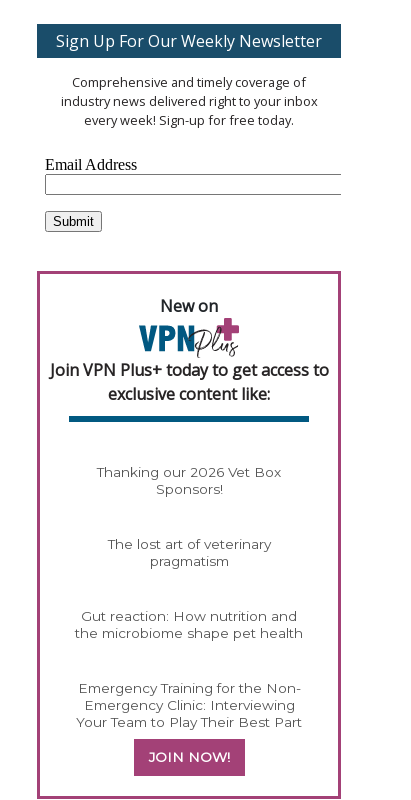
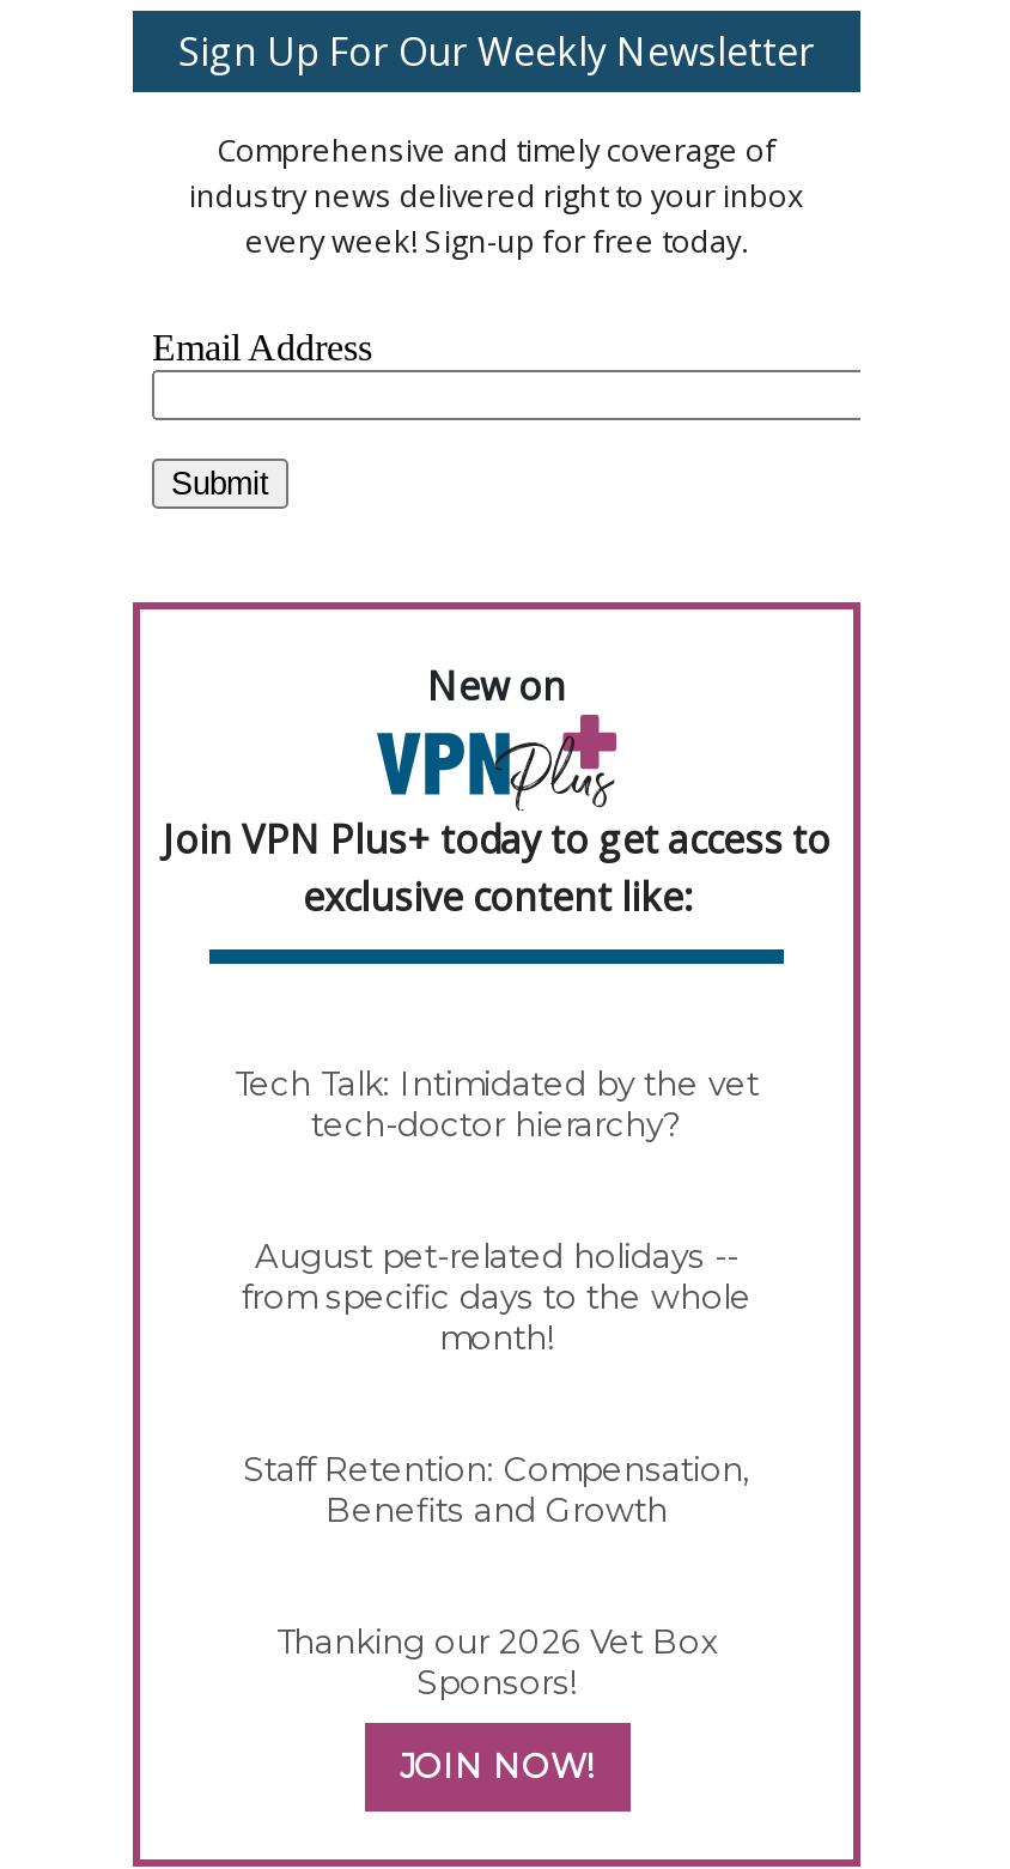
none -> [235,1063,759,1528] Tech Talk: Intimidated by the vet | tech-doctor hierarchy? | August pet-related holidays -- | from specific days to the whole | month! | Staff Retention: Compensation, | Benefits and Growth
moved [97,464,281,497] -> [276,1621,717,1700]: Thanking our 2026 Vet Box | Sponsors!
[75,536,303,730] The lost art of veterinary | pragmatism | Gut reaction: How nutrition and | the microbiome shape pet health | Emergency Training for the Non- | Emergency Clinic: Interviewing | Your Team to Play Their Best Part -> none

